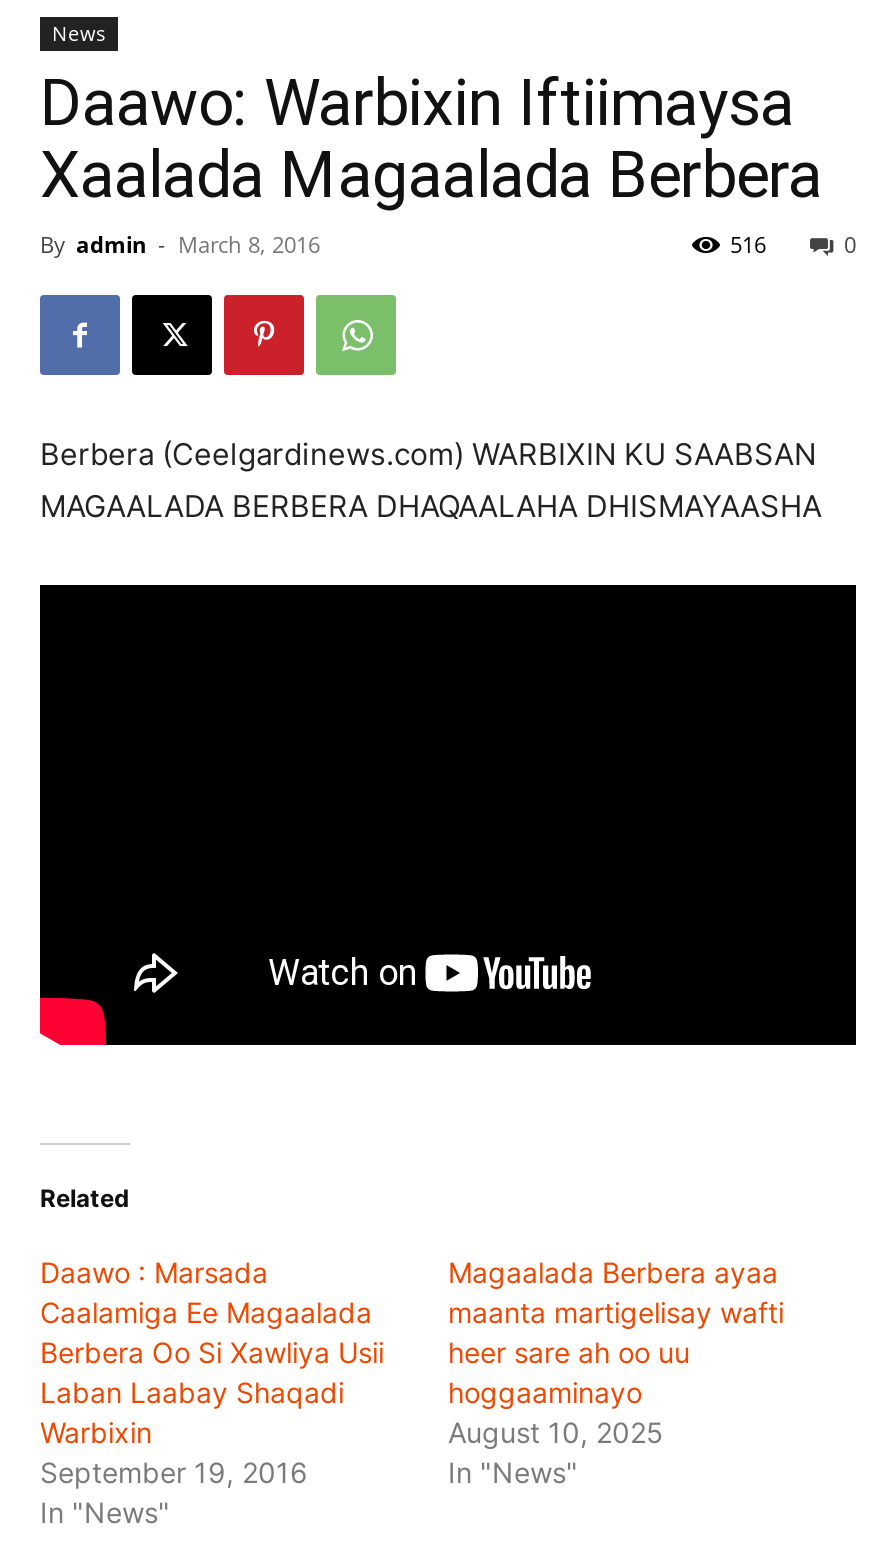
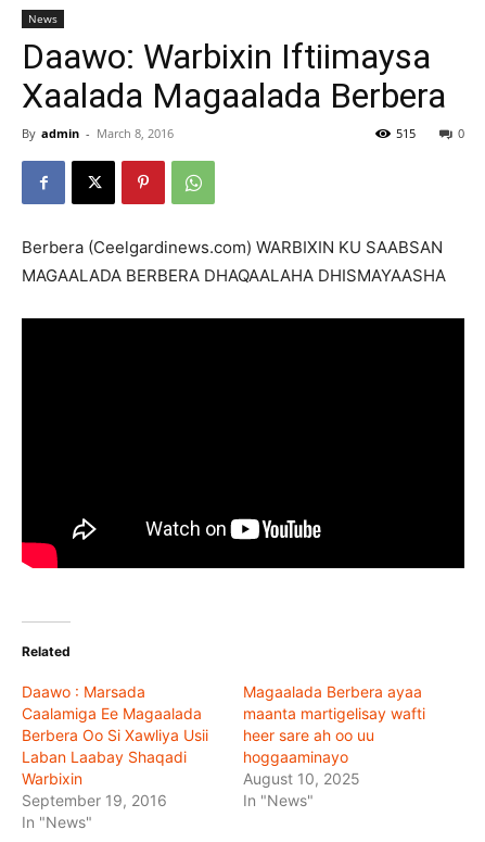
[730,229,766,259] 516 -> [396,125,416,141] 515

